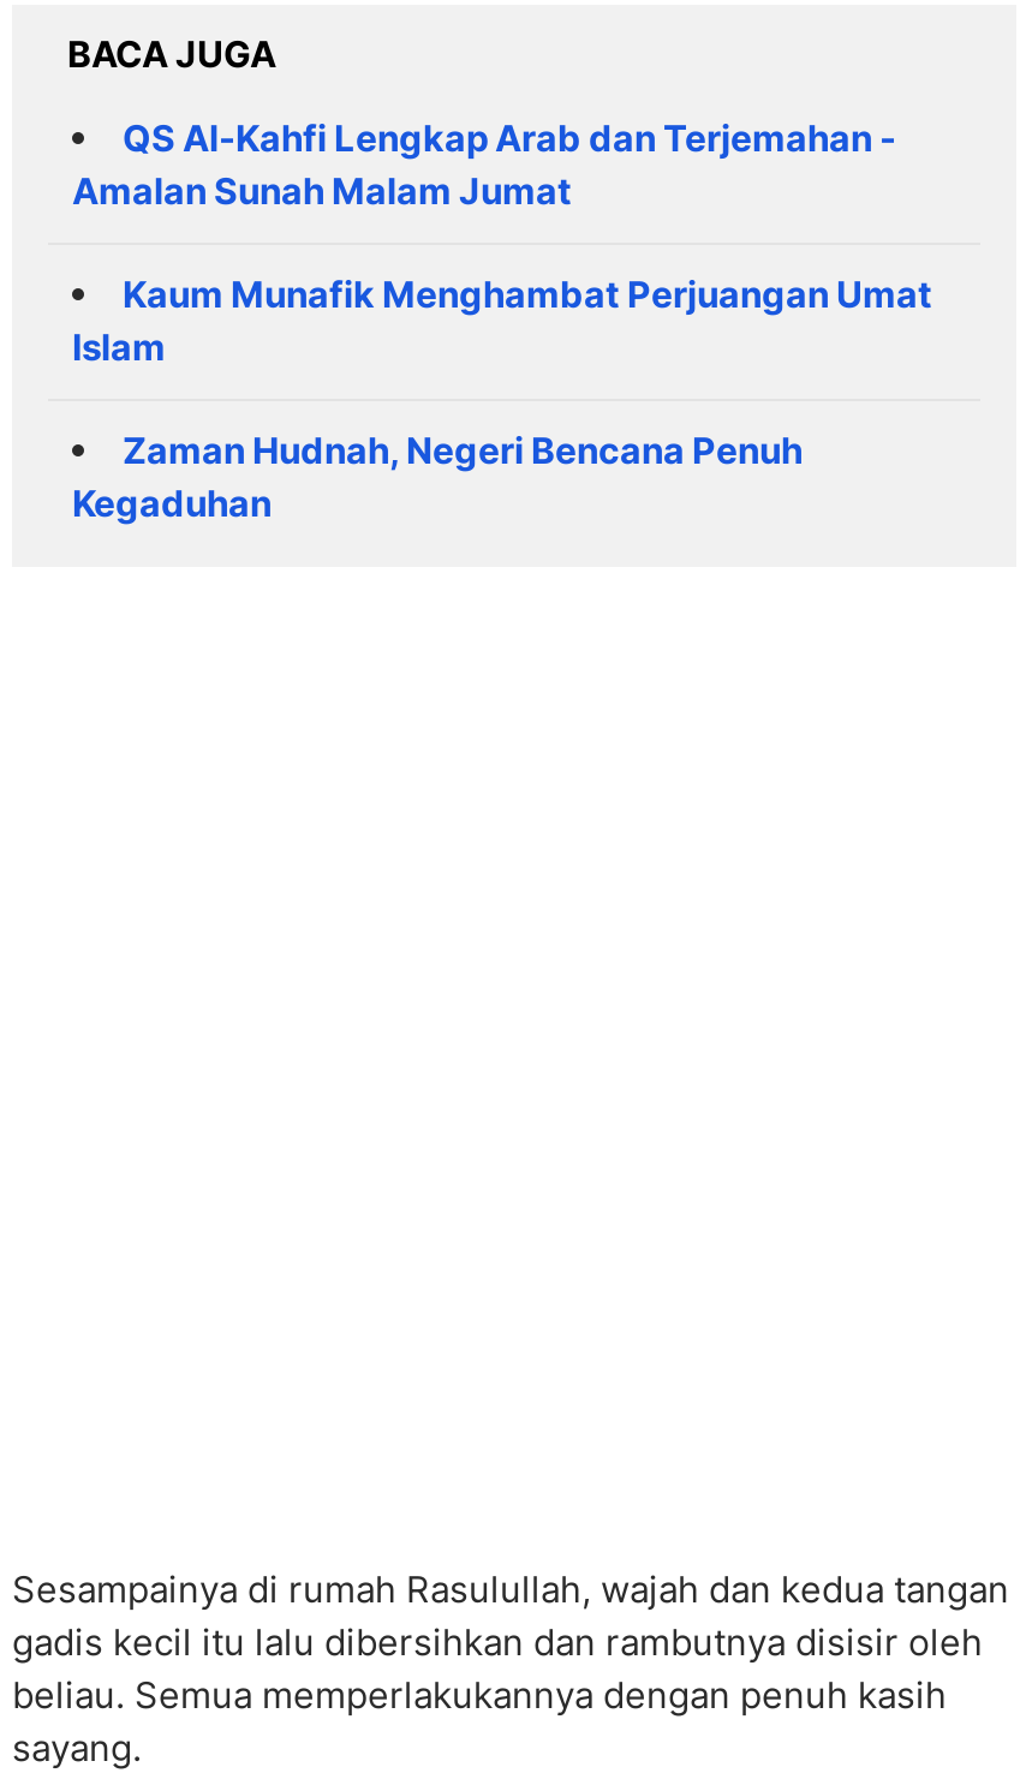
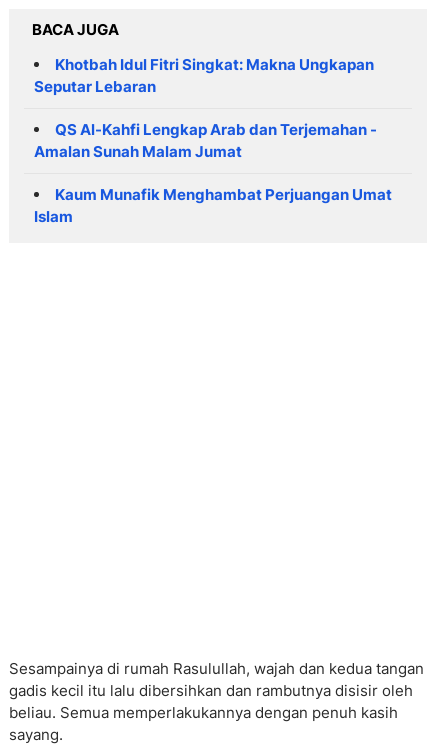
none -> [34,55,374,96] Khotbah Idul Fitri Singkat: Makna Ungkapan | Seputar Lebaran
moved [72,115,932,369] -> [34,120,392,226]: QS Al-Kahfi Lengkap Arab dan Terjemahan - | Amalan Sunah Malam Jumat | Kaum Munafik Menghambat Perjuangan Umat | Islam
[72,427,803,525] Zaman Hudnah, Negeri Bencana Penuh | Kegaduhan -> none

